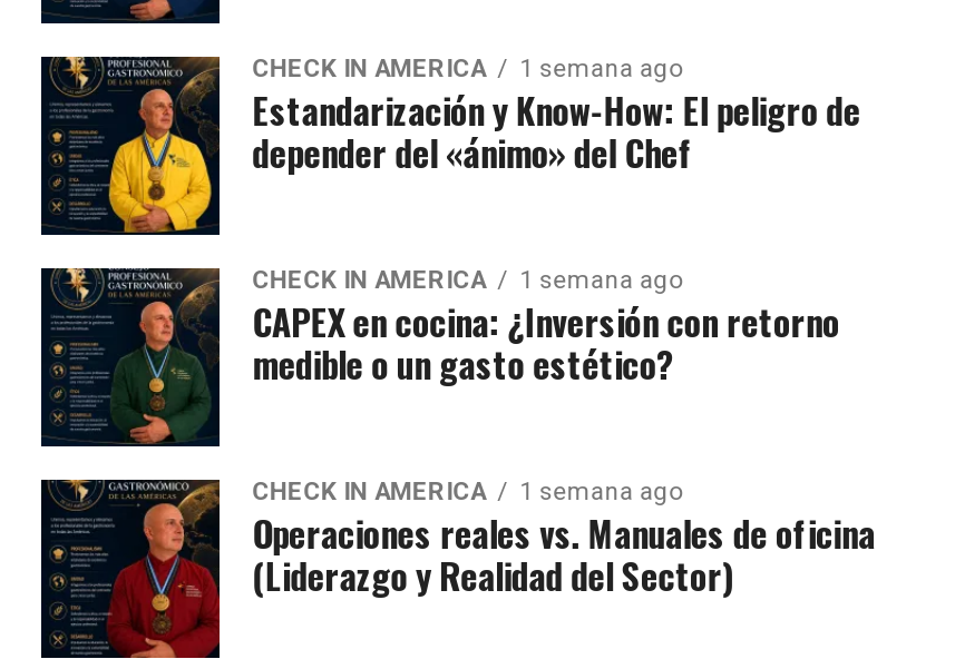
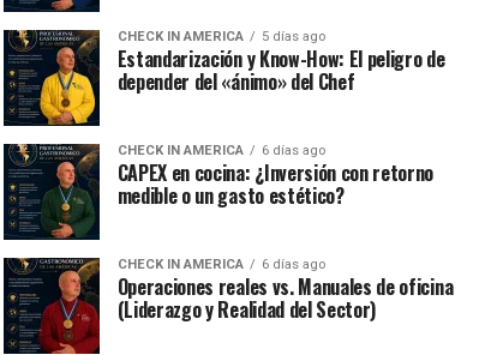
[252,54,682,83] CHECK IN AMERICA 1 semana ago -> [117,29,325,45] CHECK IN AMERICA 5 días ago
[252,266,682,295] CHECK IN AMERICA 1 semana ago -> [117,143,325,159] CHECK IN AMERICA 6 días ago
[252,477,682,506] CHECK IN AMERICA 1 semana ago -> [117,257,325,273] CHECK IN AMERICA 6 días ago

